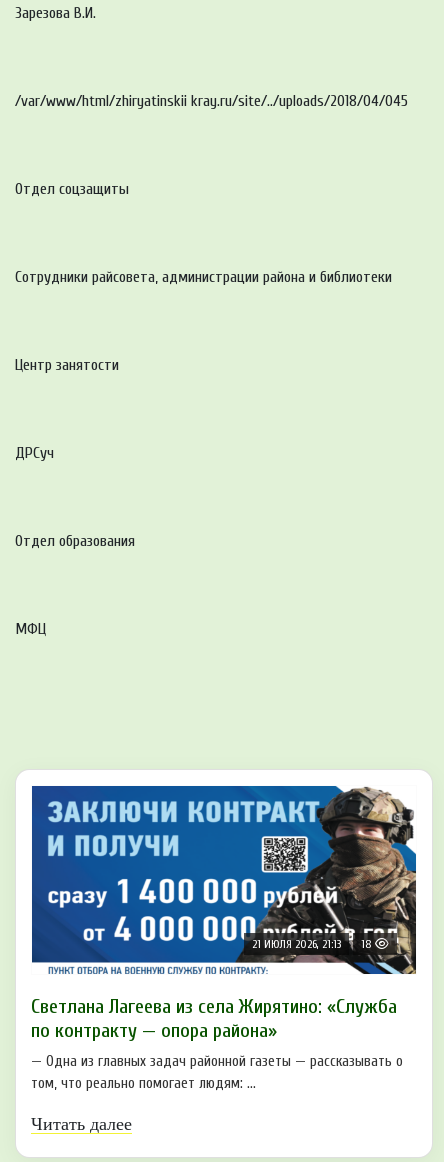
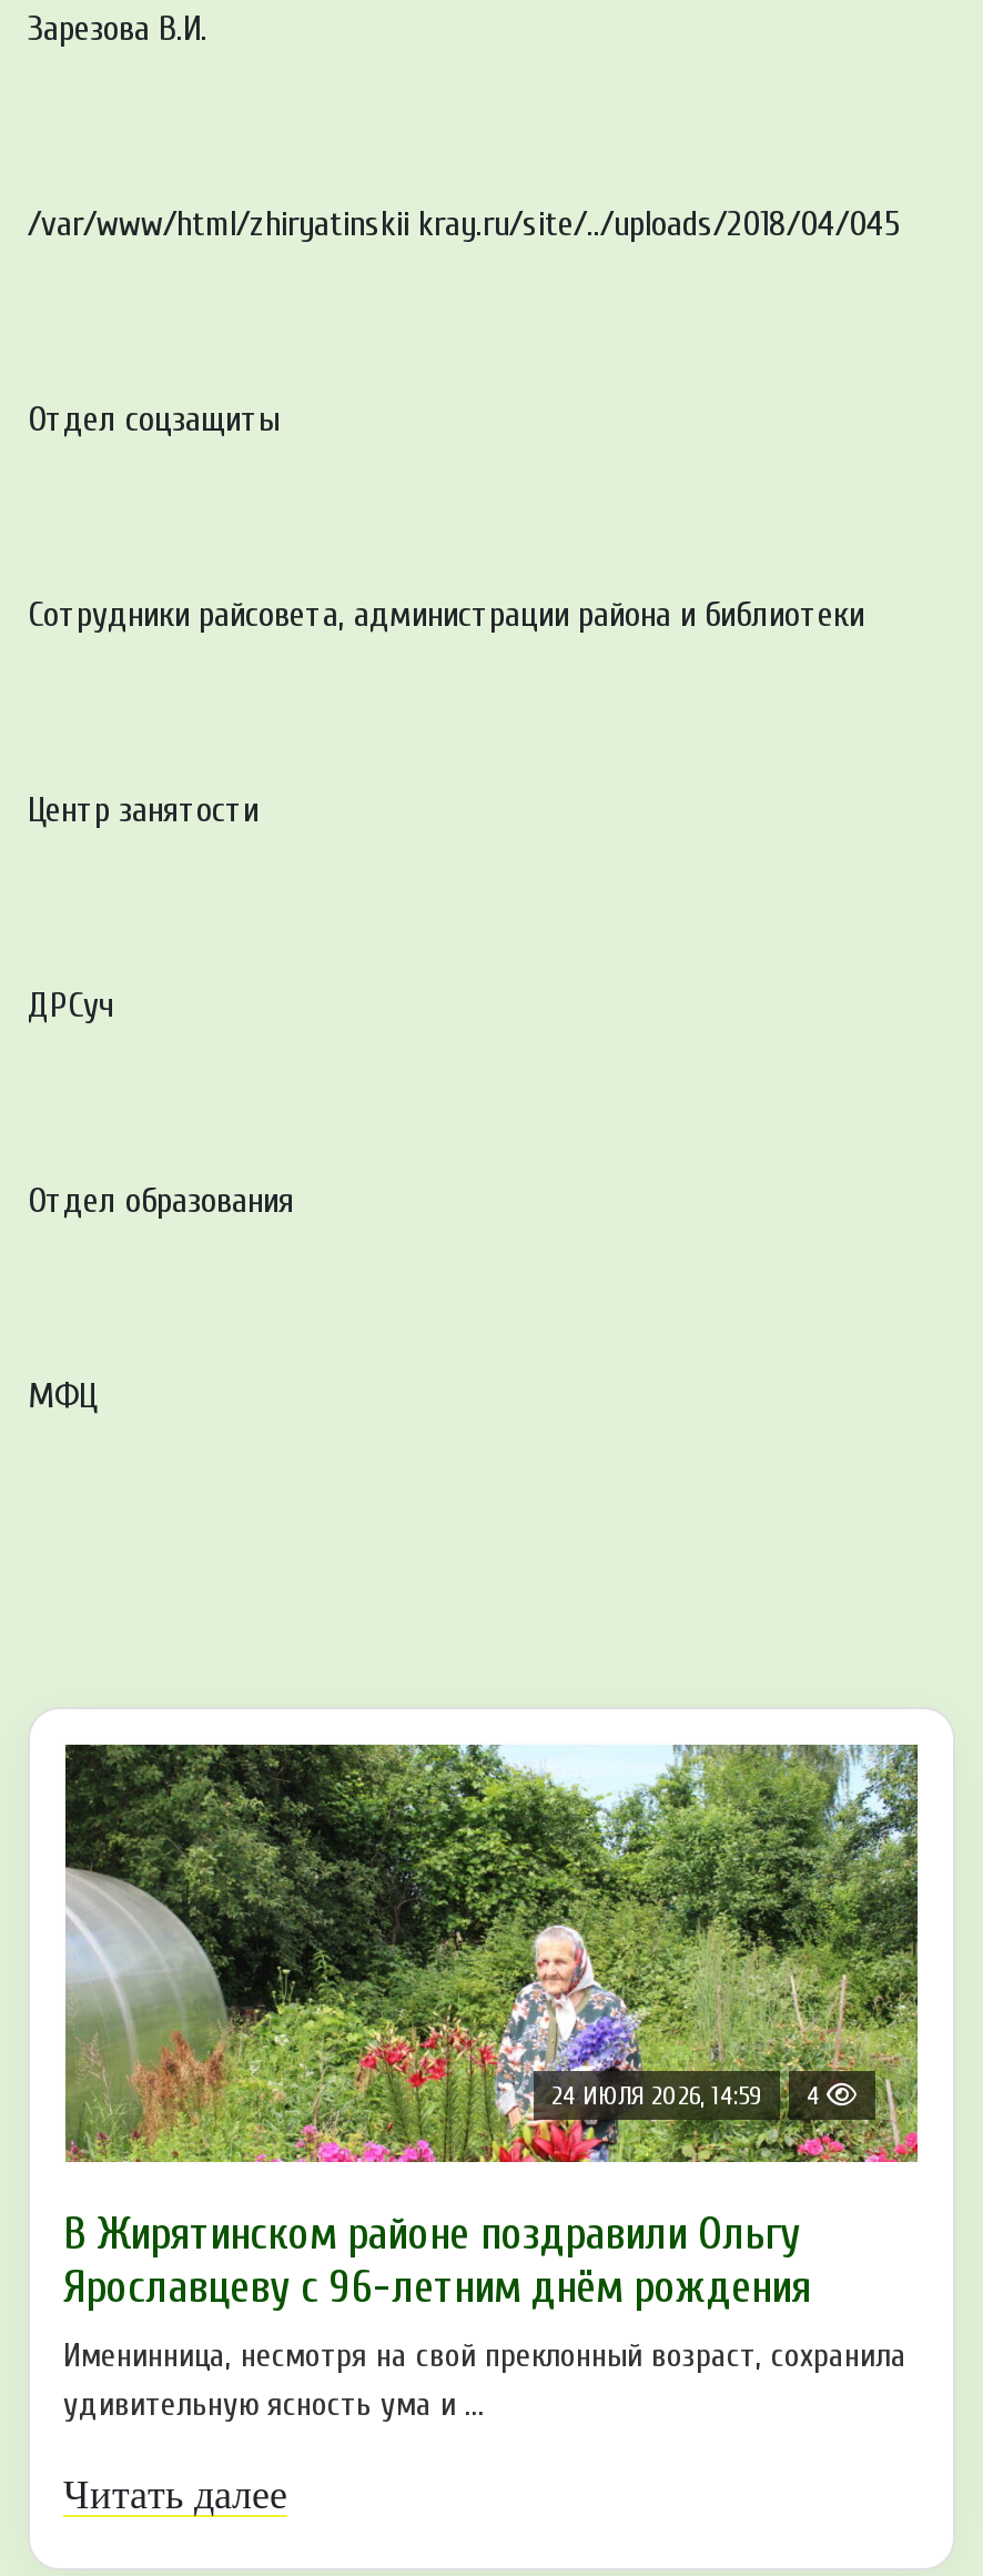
[31,785,417,975] [image] | 21 ИЮЛЯ 2026, 21:13 | 18 -> [63,1742,920,2164] [image] | 24 ИЮЛЯ 2026, 14:59 | 4
[31,995,397,1042] Светлана Лагеева из села Жирятино: «Служба | по контракту — опора района» -> [63,2208,811,2313] В Жирятинском районе поздравили Ольгу | Ярославцеву с 96-летним днём рождения
[31,1053,403,1092] — Одна из главных задач районной газеты — рассказывать о | том, что реально помогает людям: ... -> [63,2337,906,2424] Именинница, несмотря на свой преклонный возраст, сохранила | удивительную ясность ума и ...

